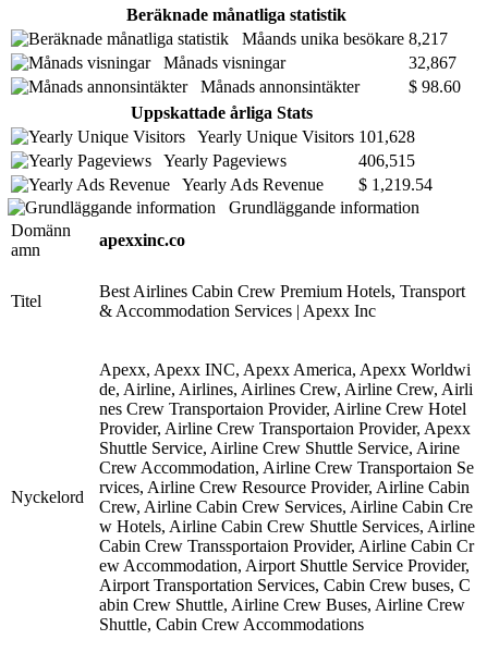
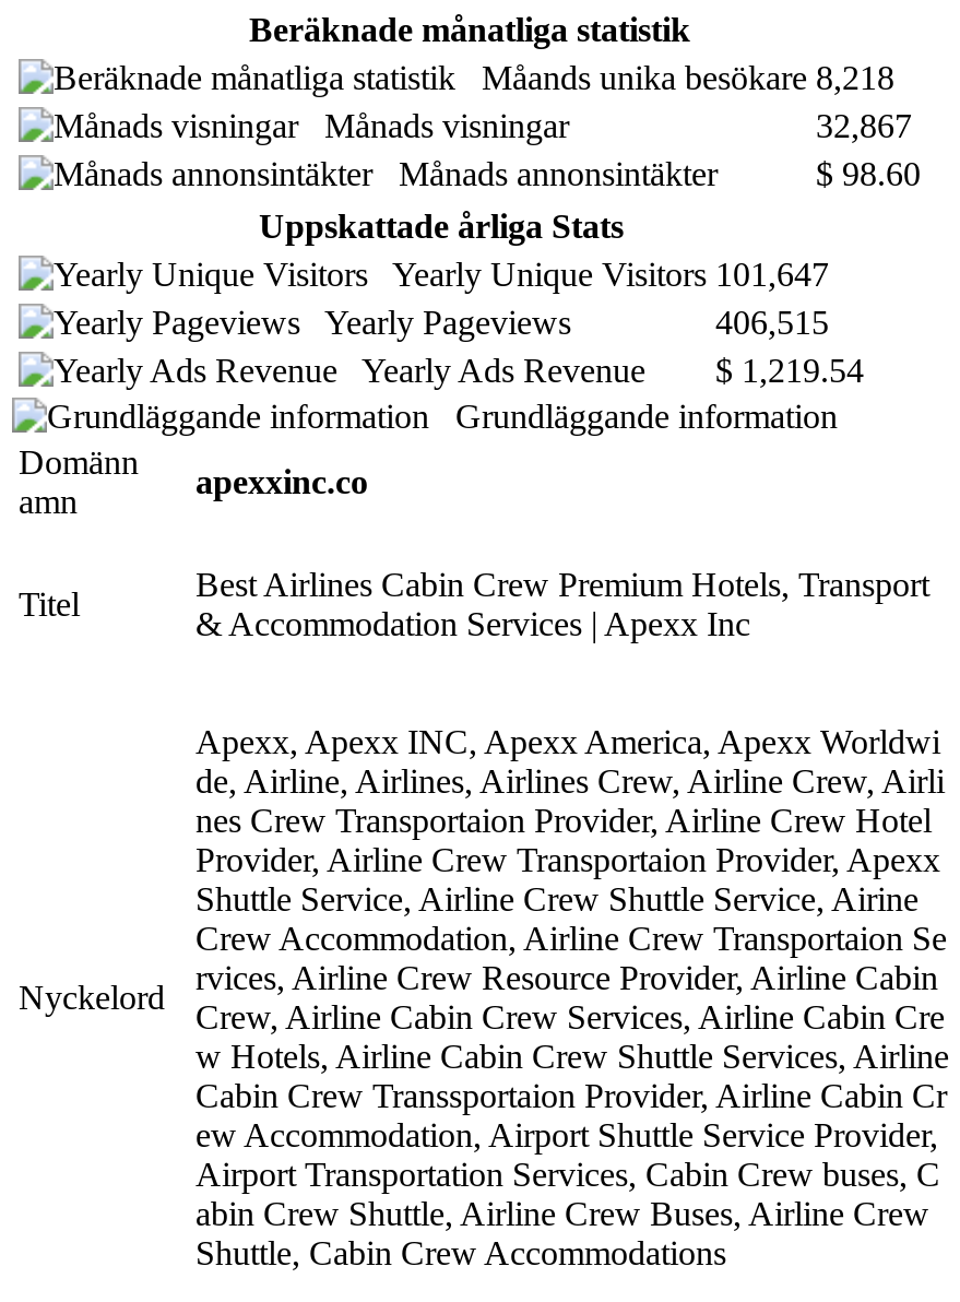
[229,30,448,48] Måands unika besökare 8,217 -> [455,60,894,97] Måands unika besökare 8,218
[185,128,415,146] Yearly Unique Visitors 101,628 -> [368,256,829,293] Yearly Unique Visitors 101,647

